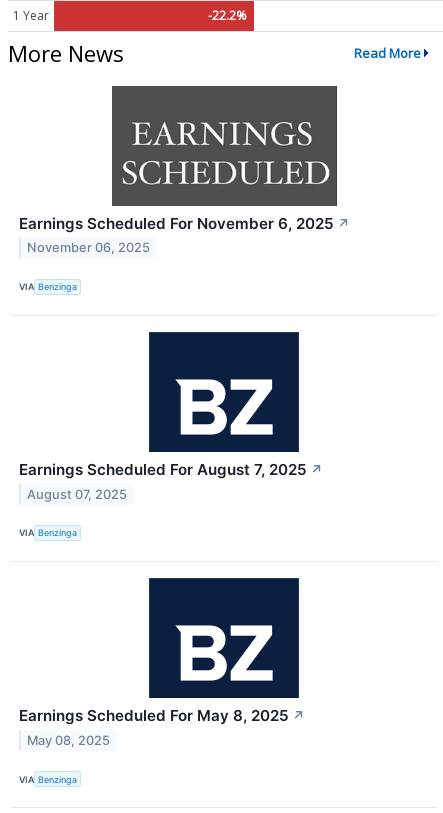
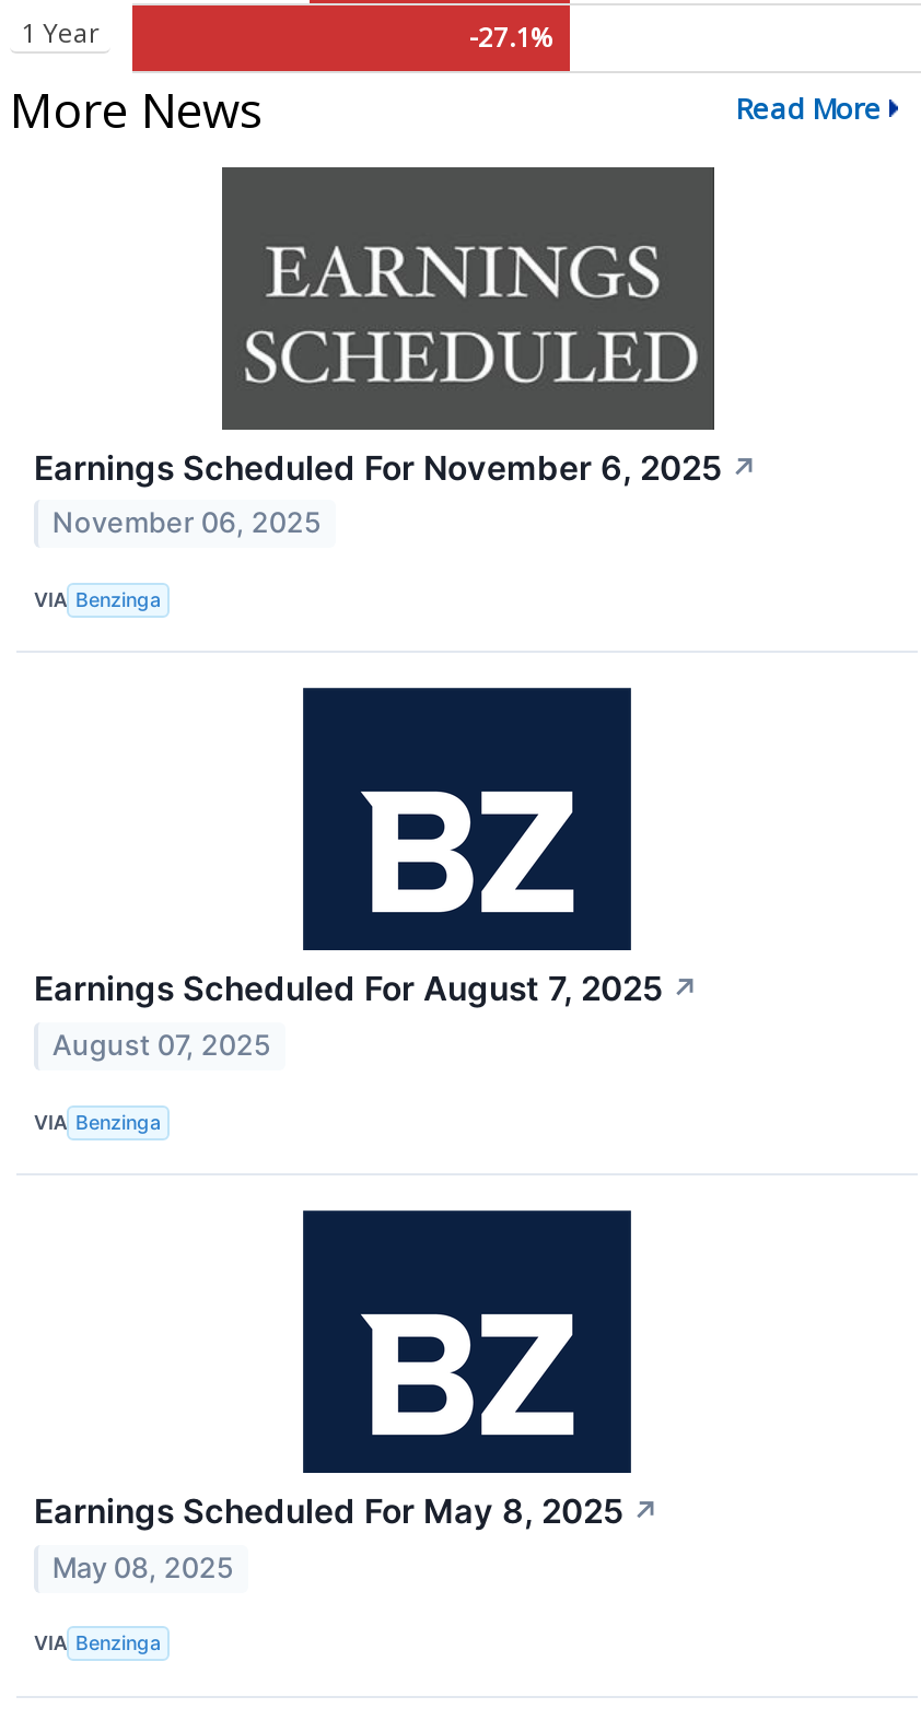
[208,7,247,24] -22.2% -> [469,18,555,56] -27.1%

